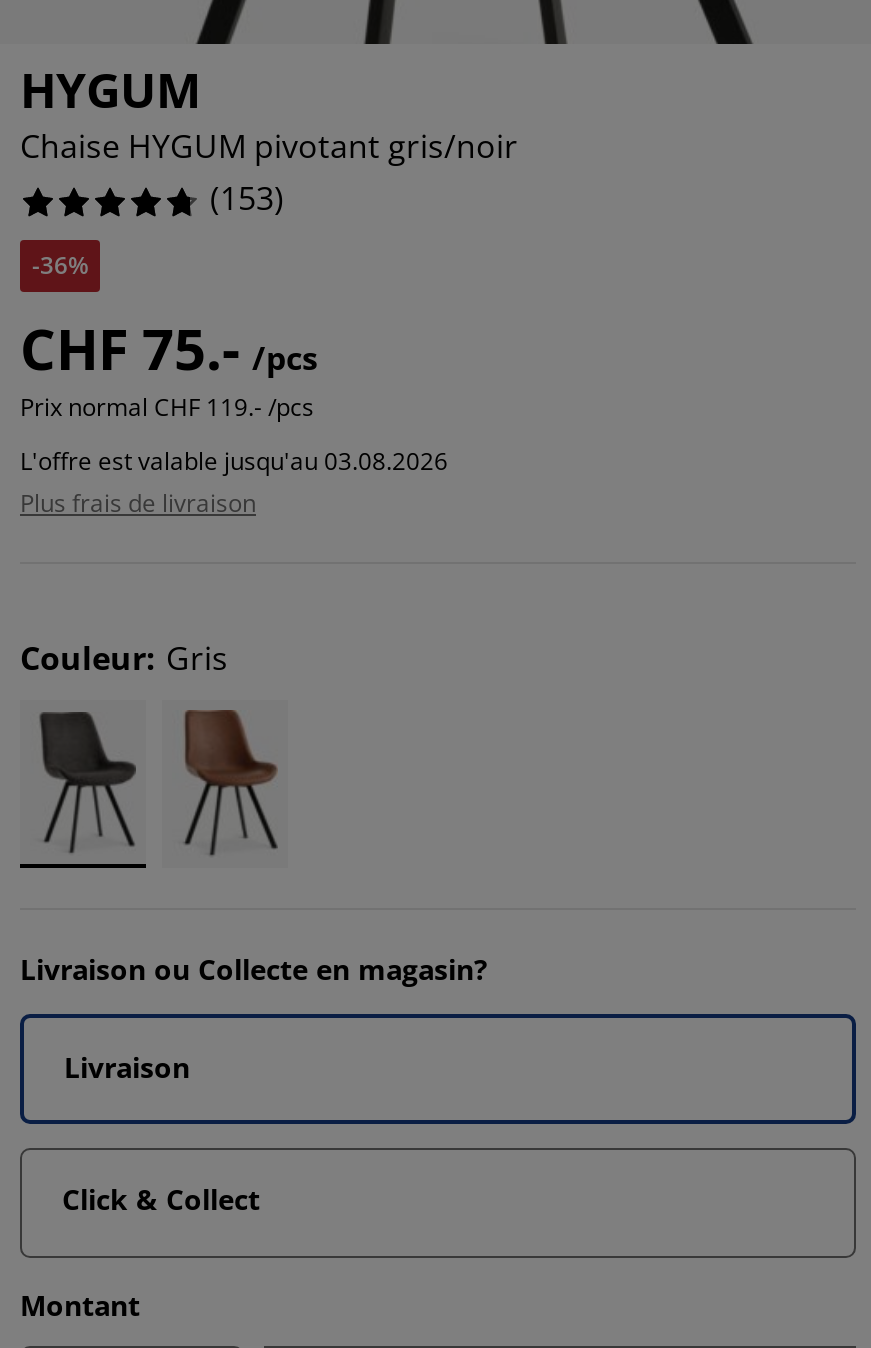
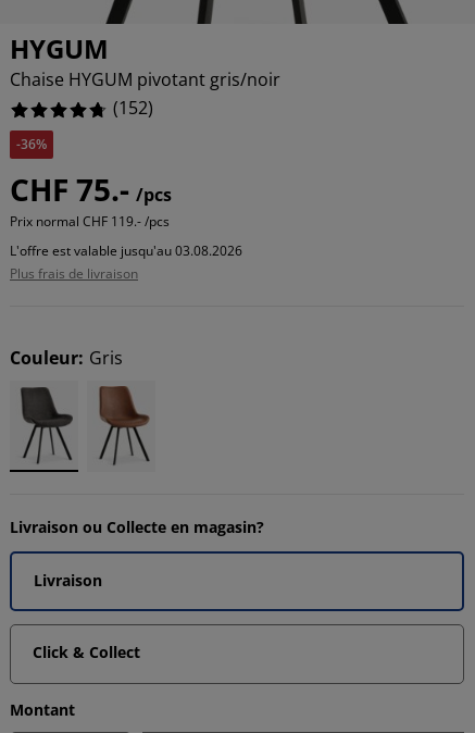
[210,176,284,220] (153) -> [113,96,153,120] (152)

